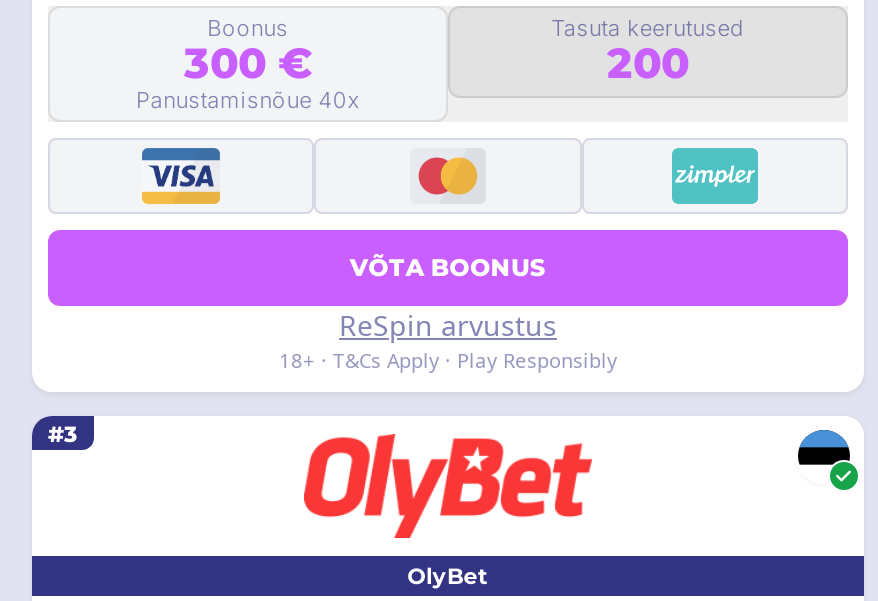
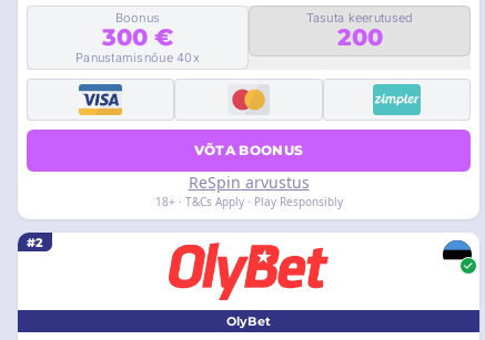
[48,420,78,448] #3 -> [27,235,43,250] #2

